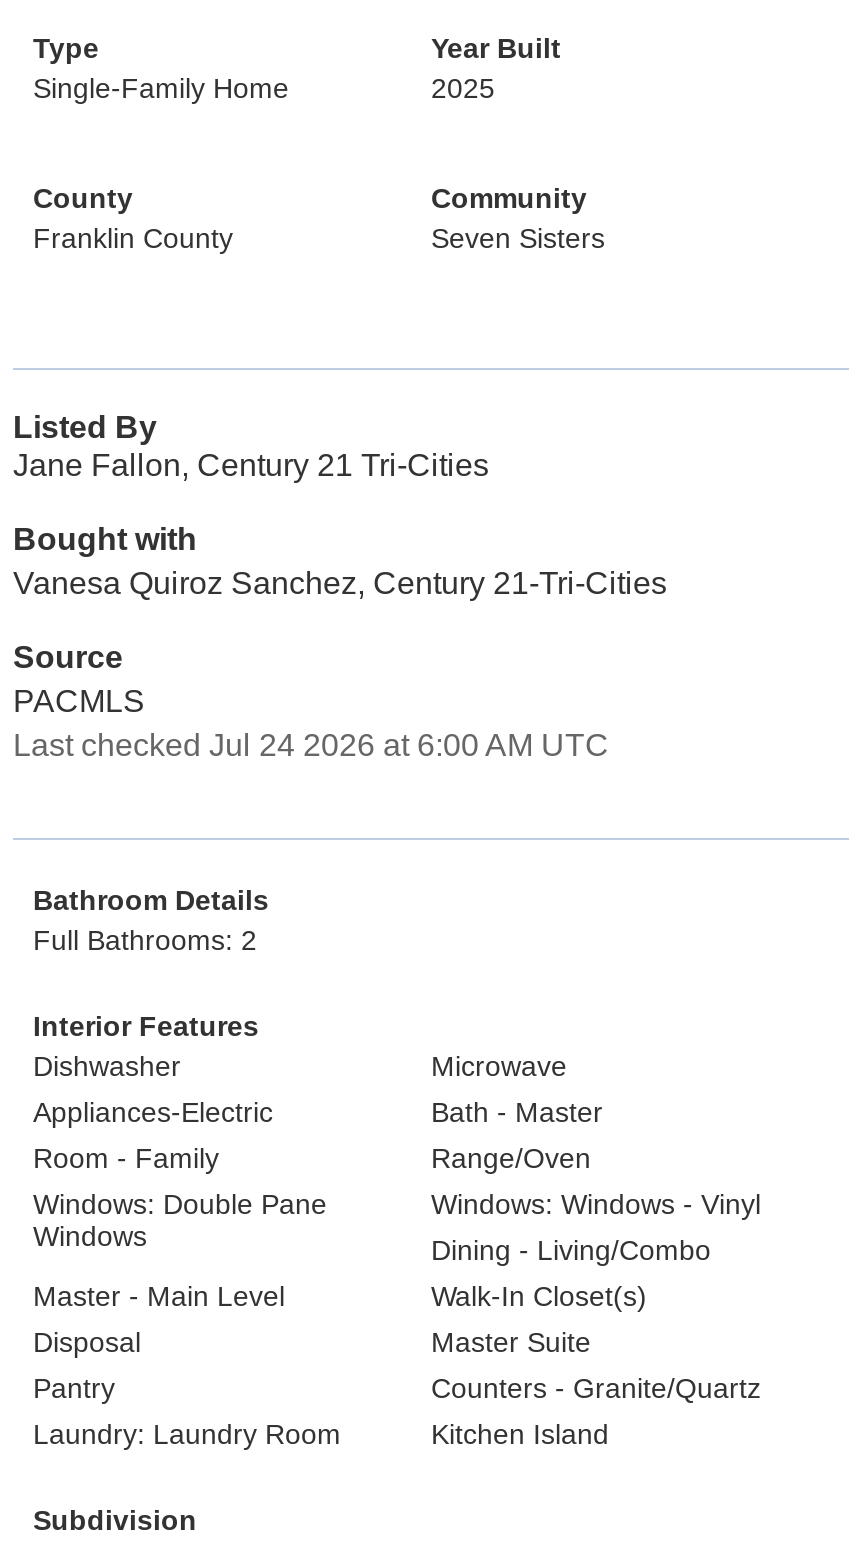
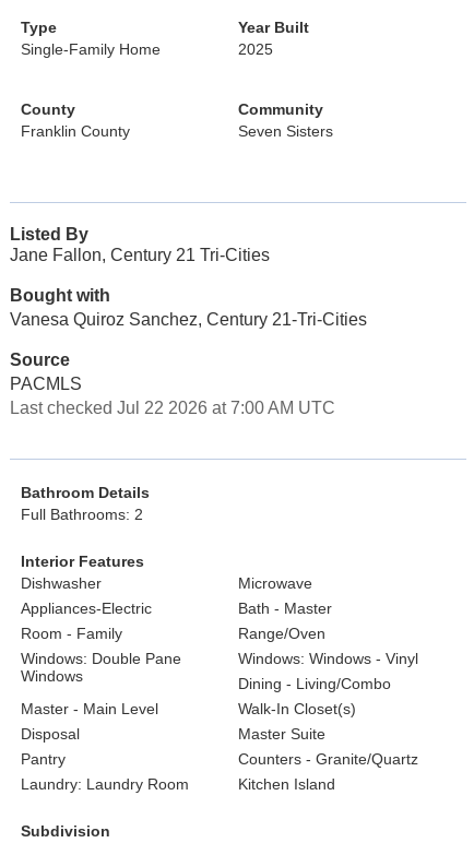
[13,728,609,762] Last checked Jul 24 2026 at 6:00 AM UTC -> [10,399,335,417] Last checked Jul 22 2026 at 7:00 AM UTC

